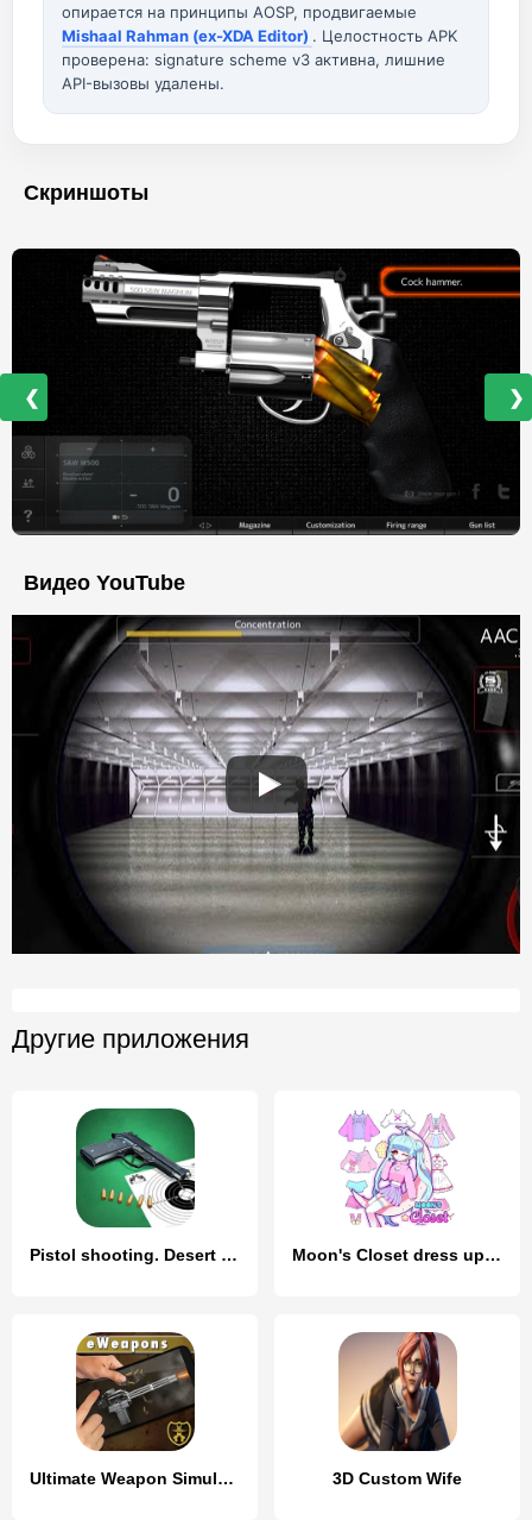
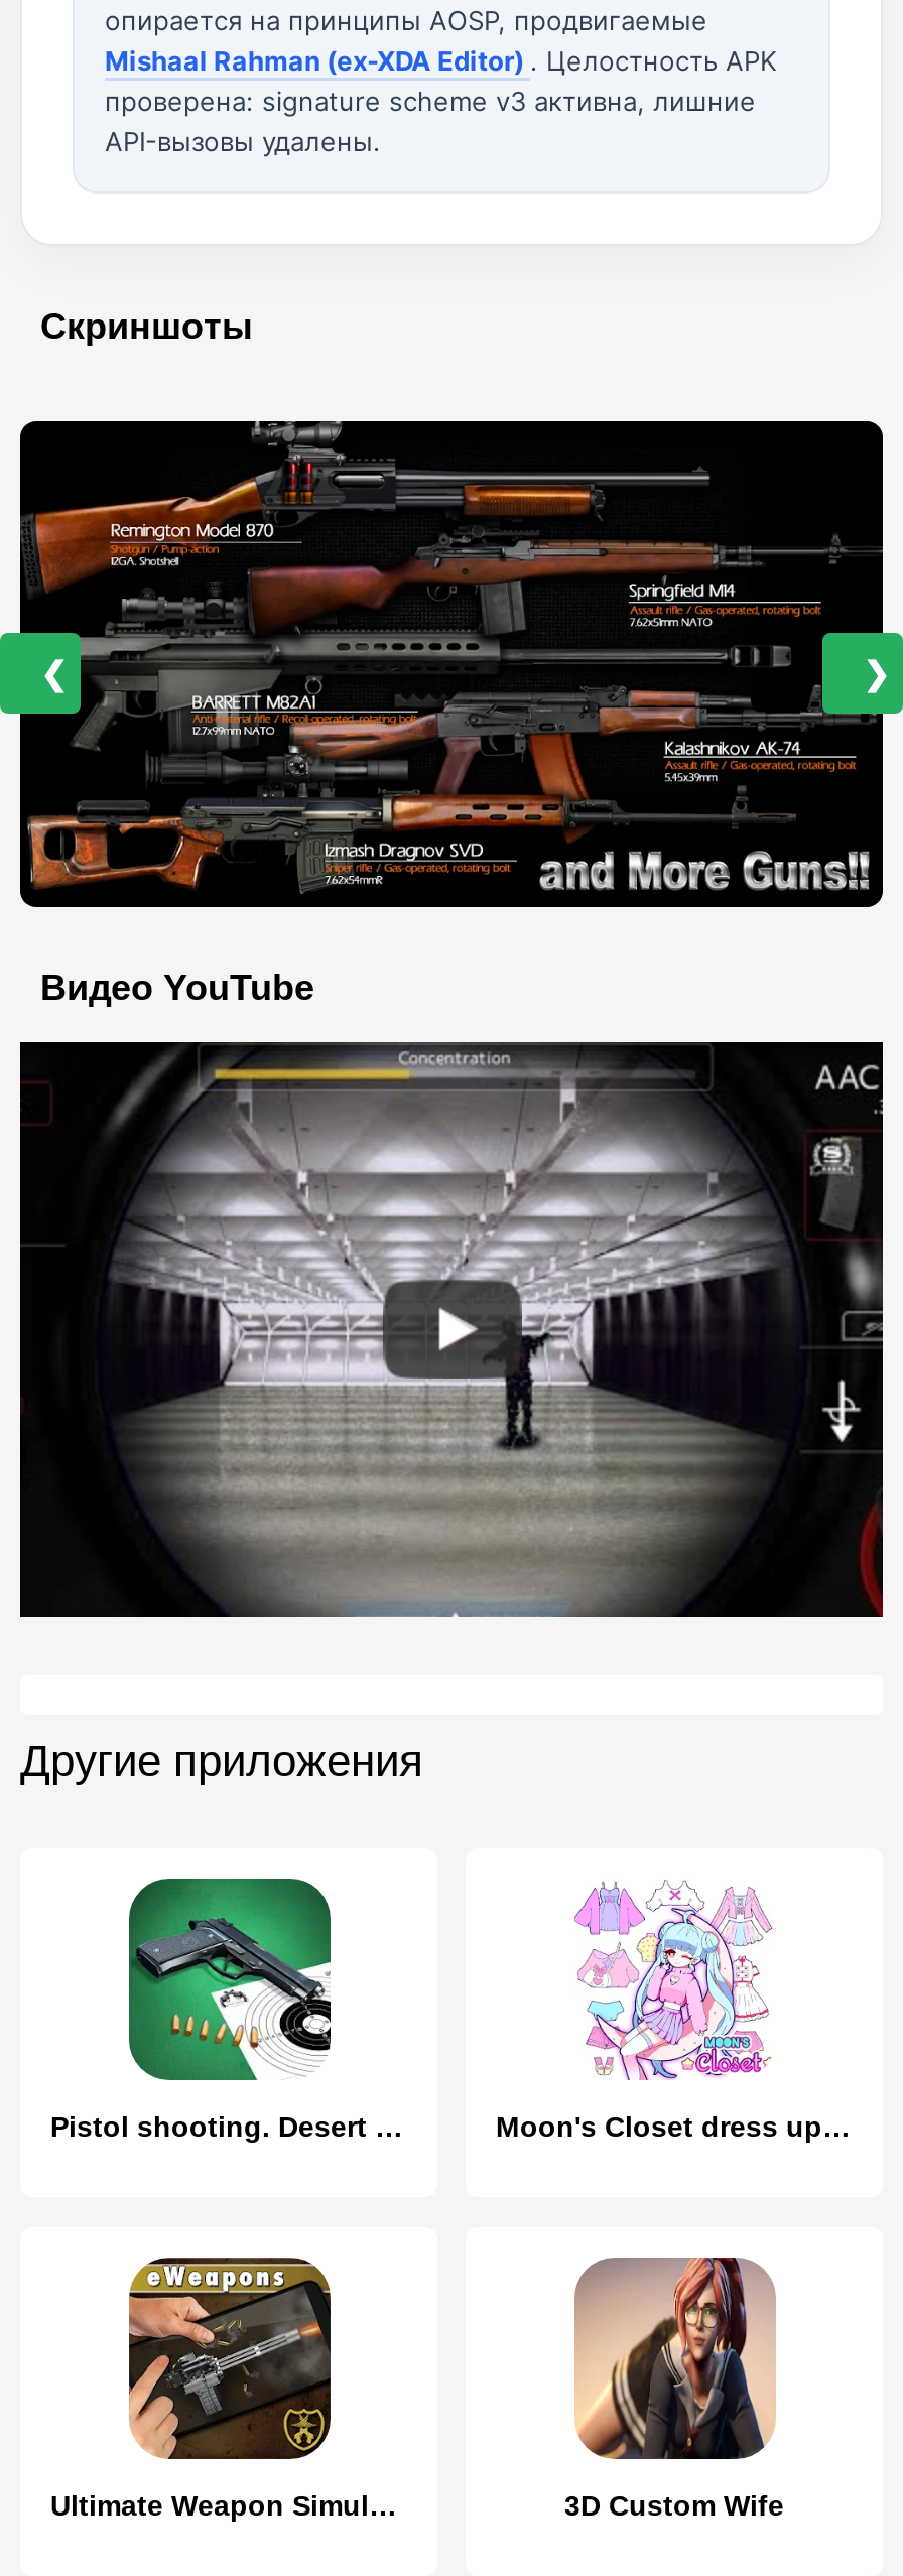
[14,250,521,535] [image] -> [20,419,885,905] [image]

